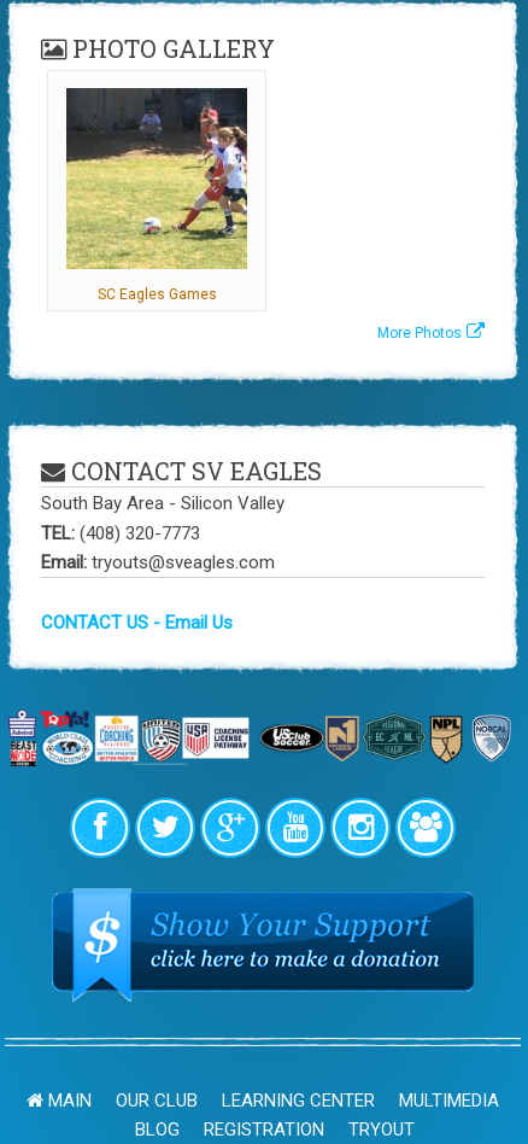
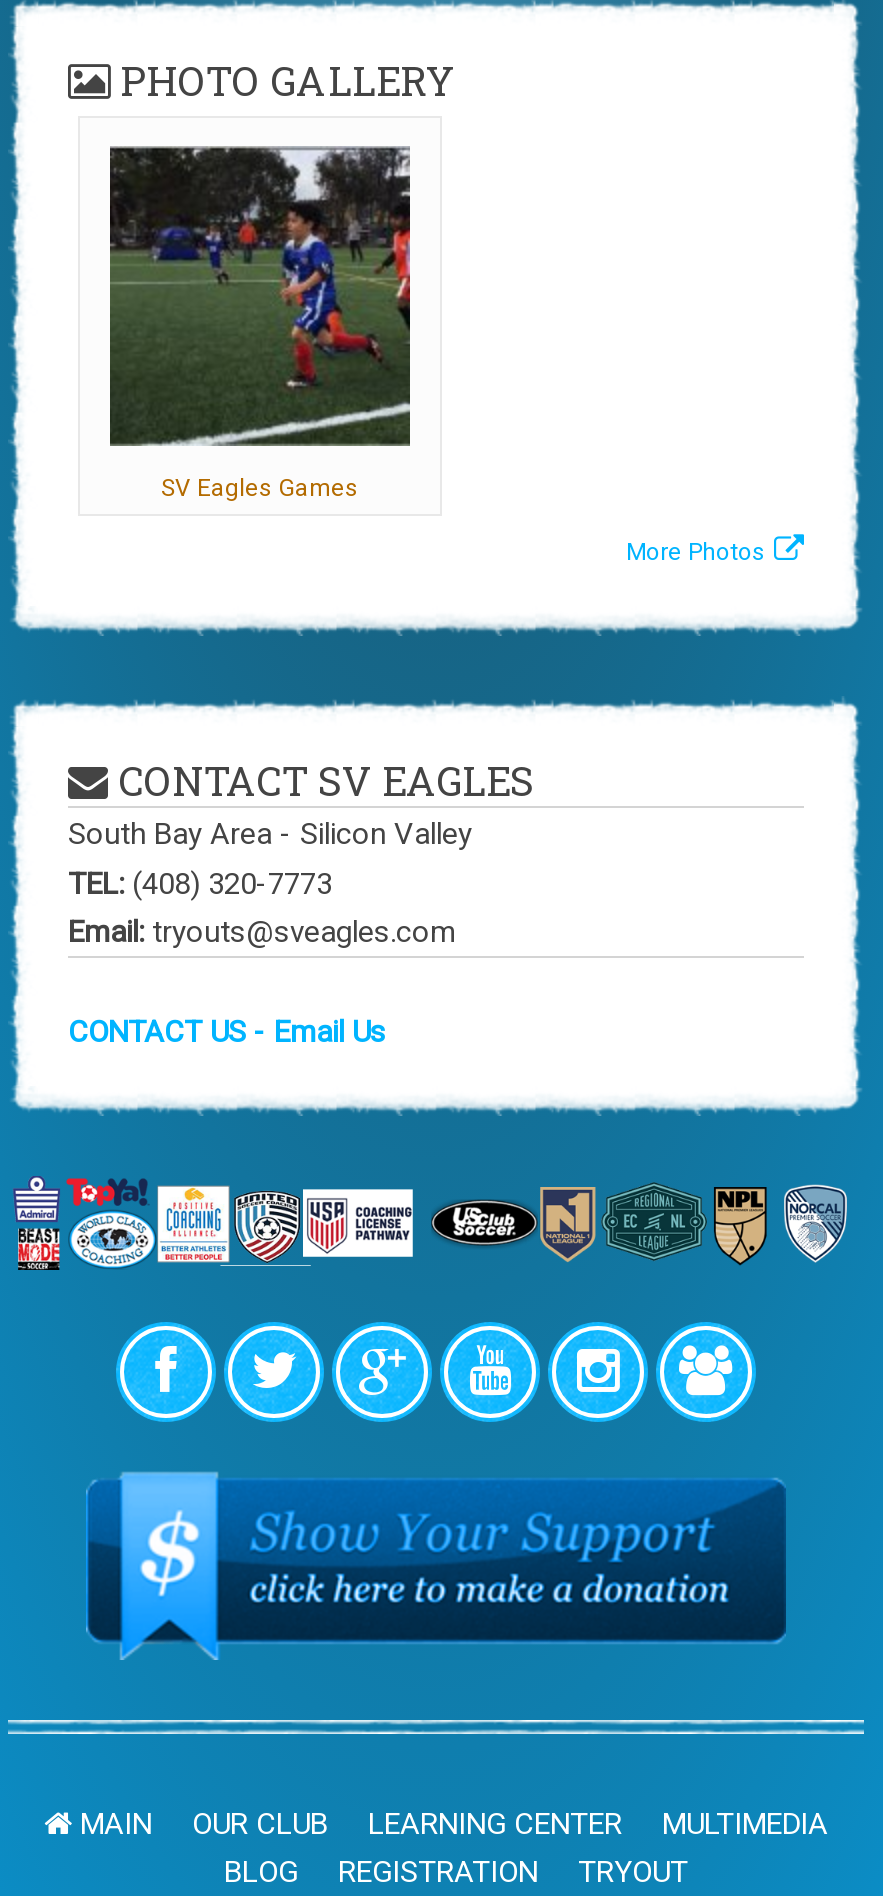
[65,88,248,303] [image] | SC Eagles Games -> [108,146,412,502] [image] | SV Eagles Games

